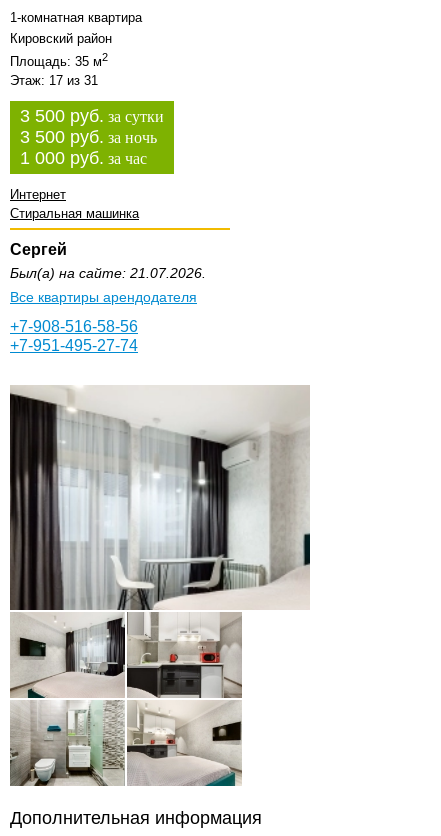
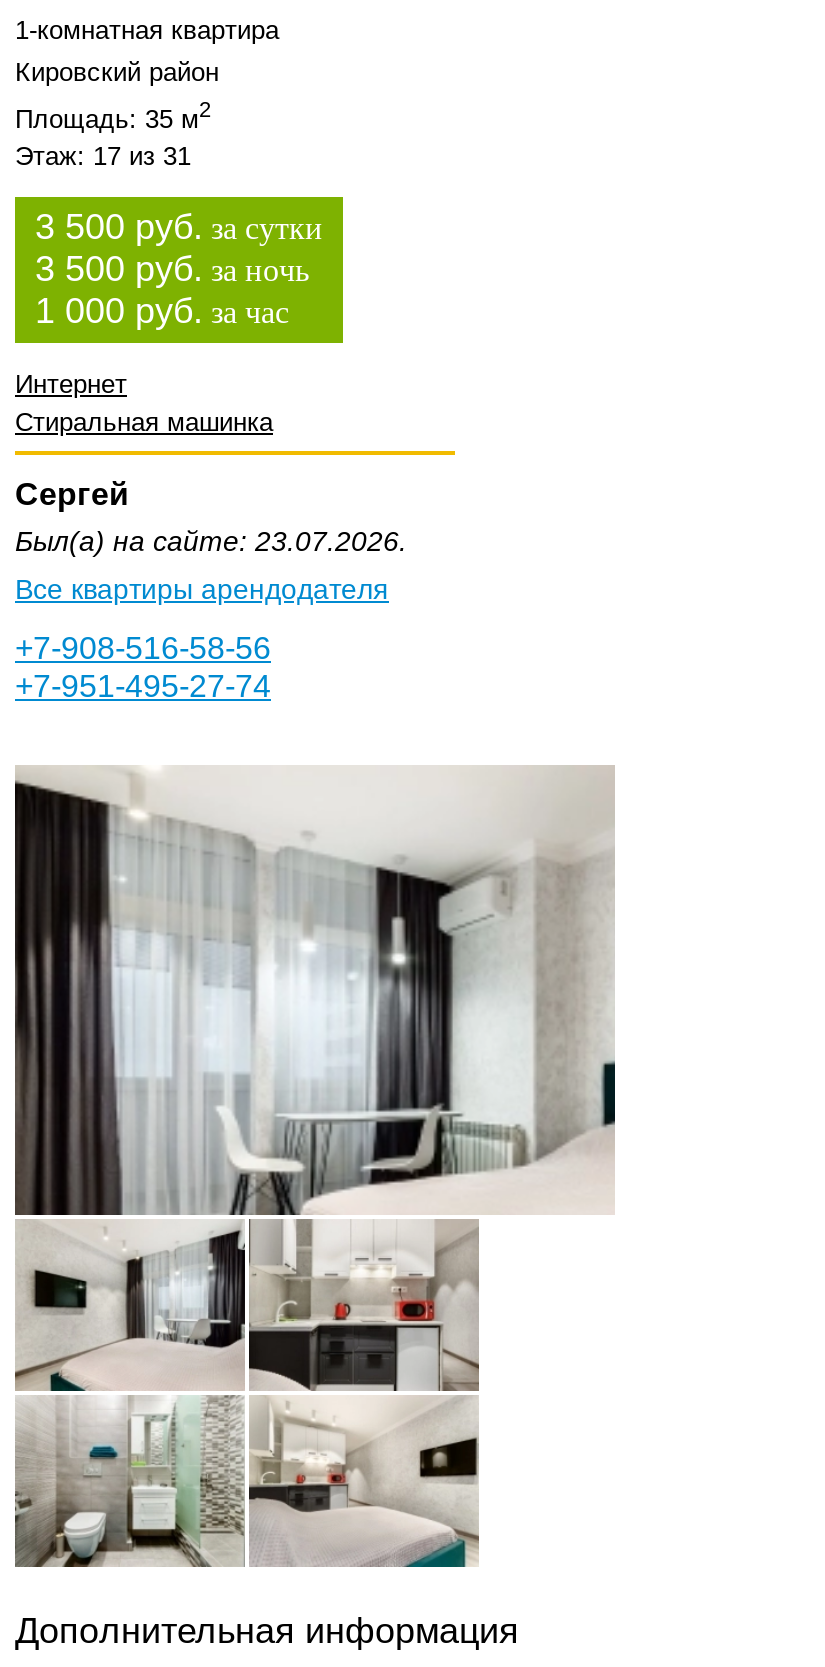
[10,265,206,281] Был(а) на сайте: 21.07.2026. -> [15,526,407,558] Был(а) на сайте: 23.07.2026.

